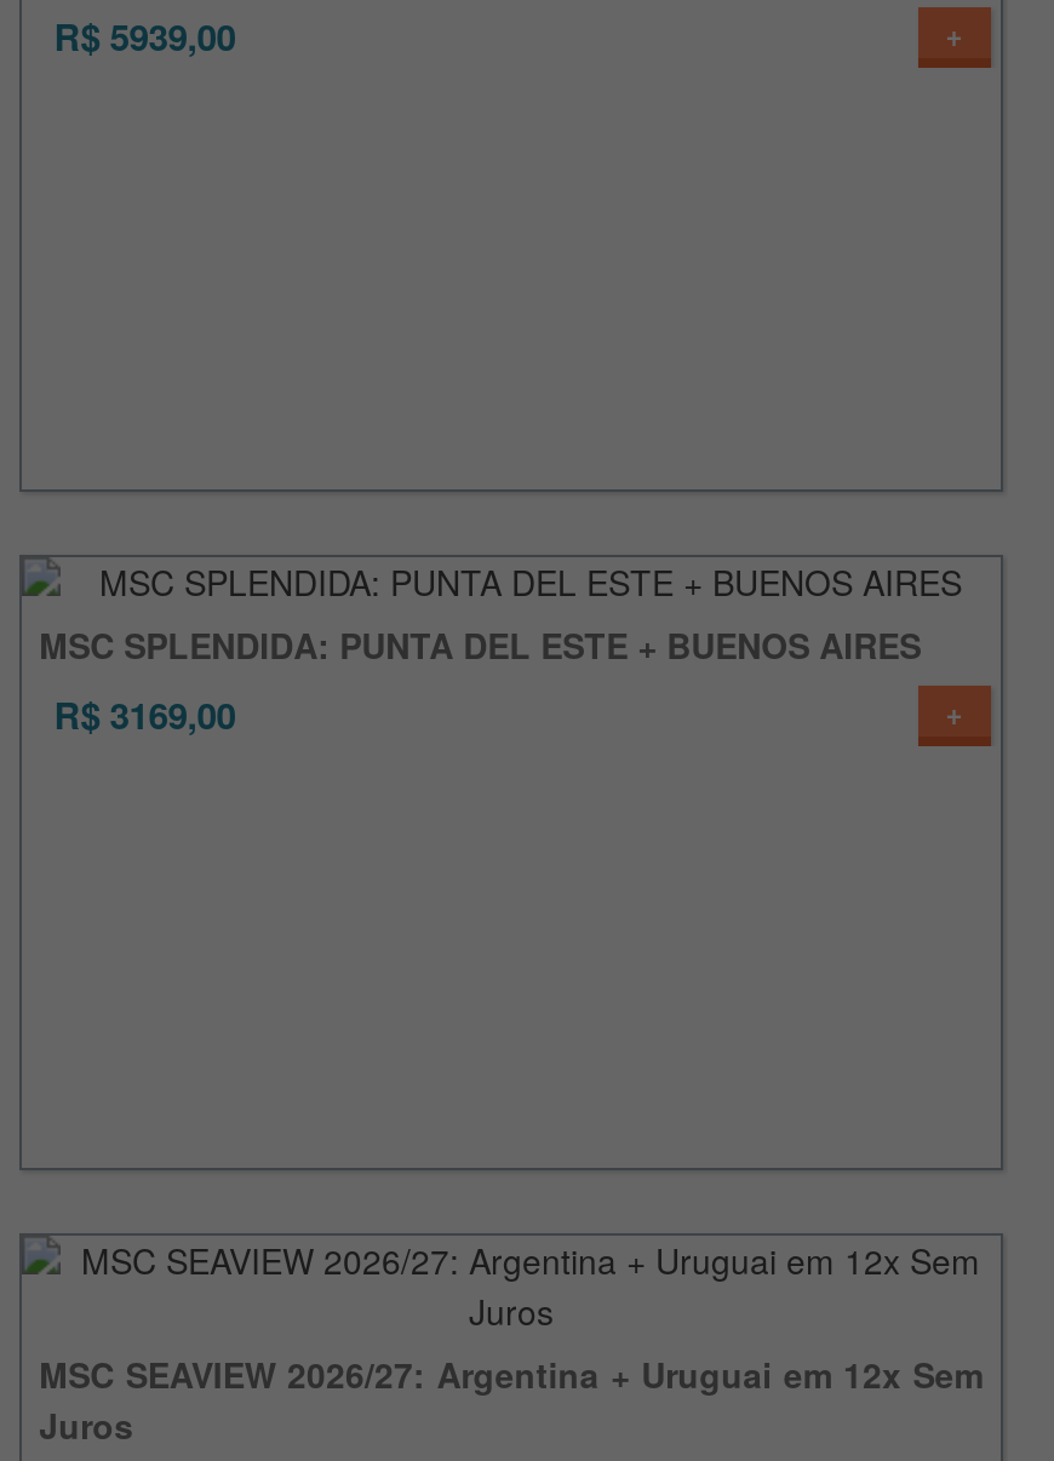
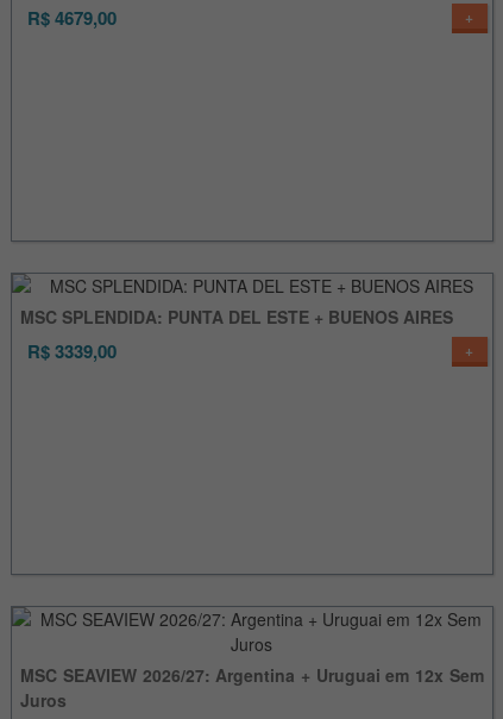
[54,10,236,63] R$ 5939,00 -> [28,5,117,31] R$ 4679,00
[54,688,236,741] R$ 3169,00 -> [28,338,117,364] R$ 3339,00

